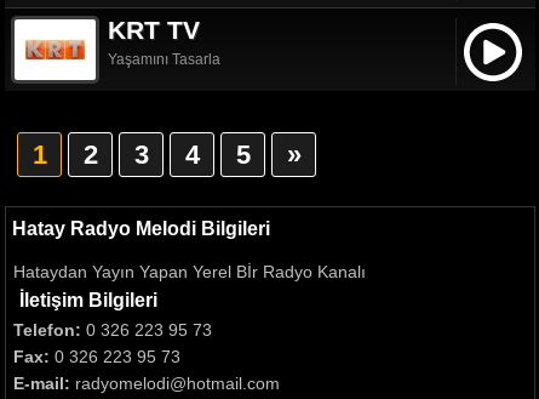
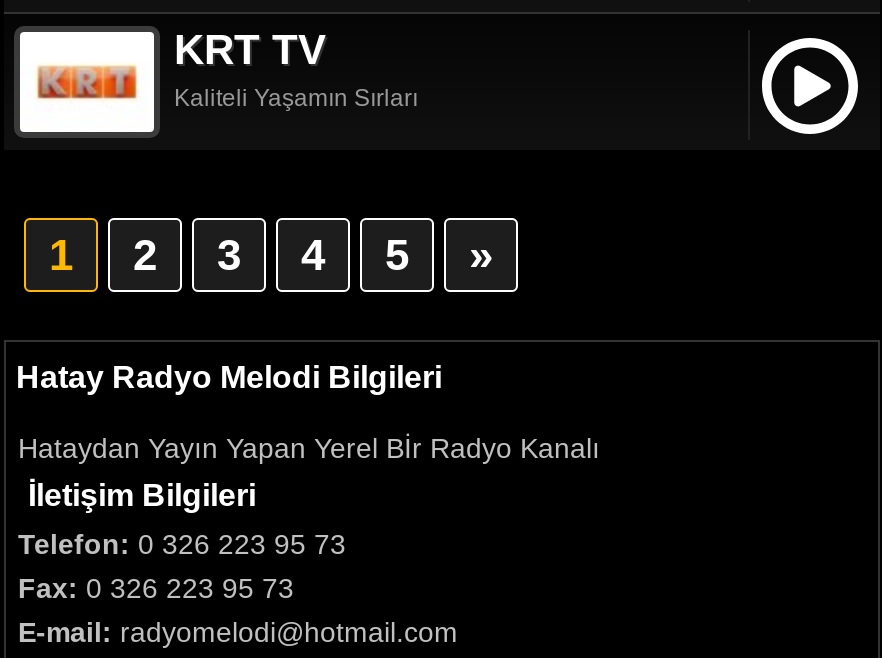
[108,51,220,68] Yaşamını Tasarla -> [174,84,418,112] Kaliteli Yaşamın Sırları

